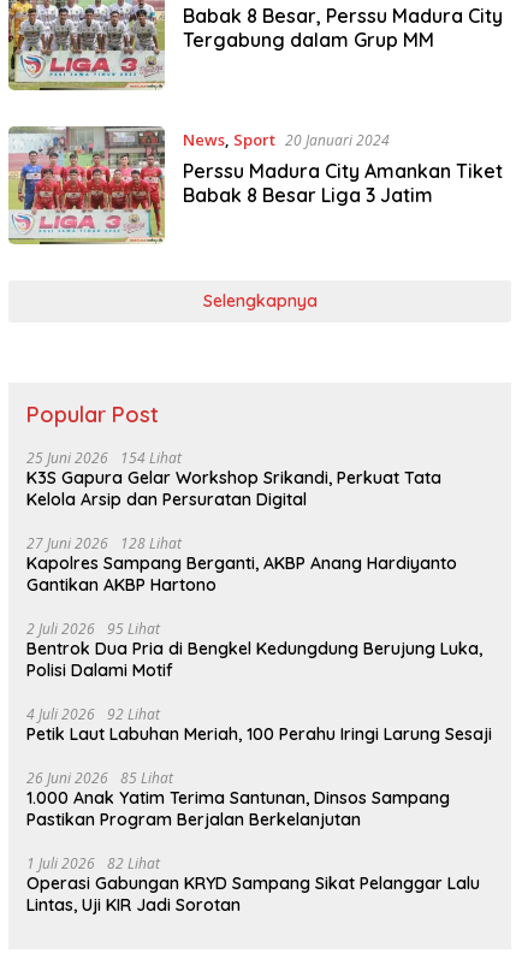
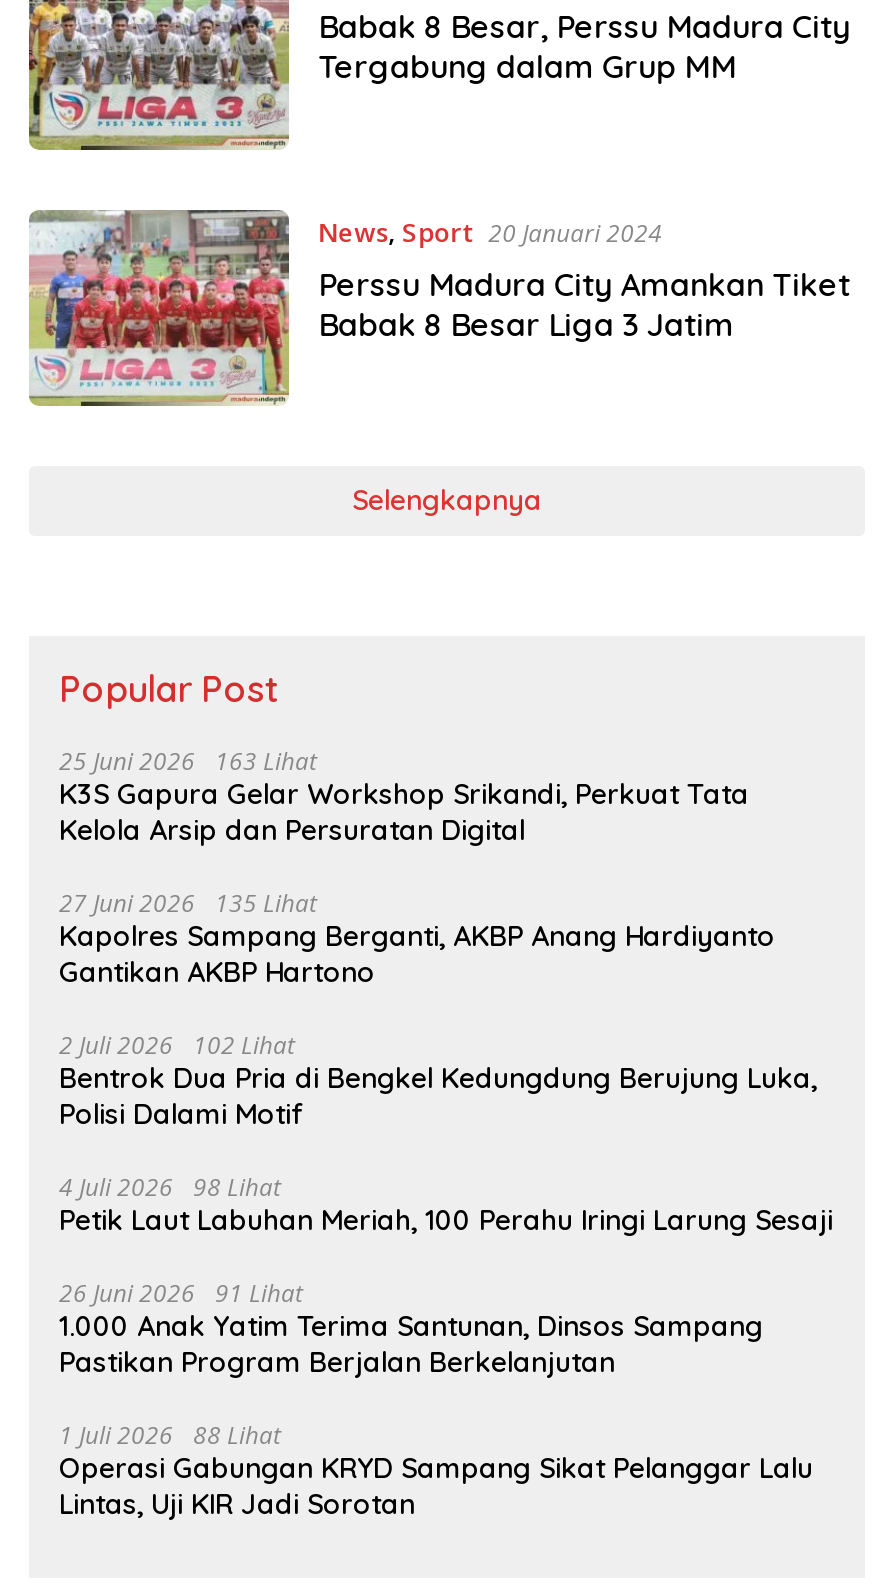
[26,448,182,468] 25 Juni 2026 154 Lihat -> [59,745,317,779] 25 Juni 2026 163 Lihat
[26,533,182,554] 27 Juni 2026 128 Lihat -> [59,887,317,921] 27 Juni 2026 135 Lihat
[26,619,160,639] 2 Juli 2026 95 Lihat -> [59,1029,295,1063] 2 Juli 2026 102 Lihat
[26,704,160,725] 4 Juli 2026 92 Lihat -> [59,1171,281,1205] 4 Juli 2026 98 Lihat
[26,768,173,789] 26 Juni 2026 85 Lihat -> [59,1277,303,1311] 26 Juni 2026 91 Lihat
[26,853,160,874] 1 Juli 2026 82 Lihat -> [59,1419,281,1453] 1 Juli 2026 88 Lihat

